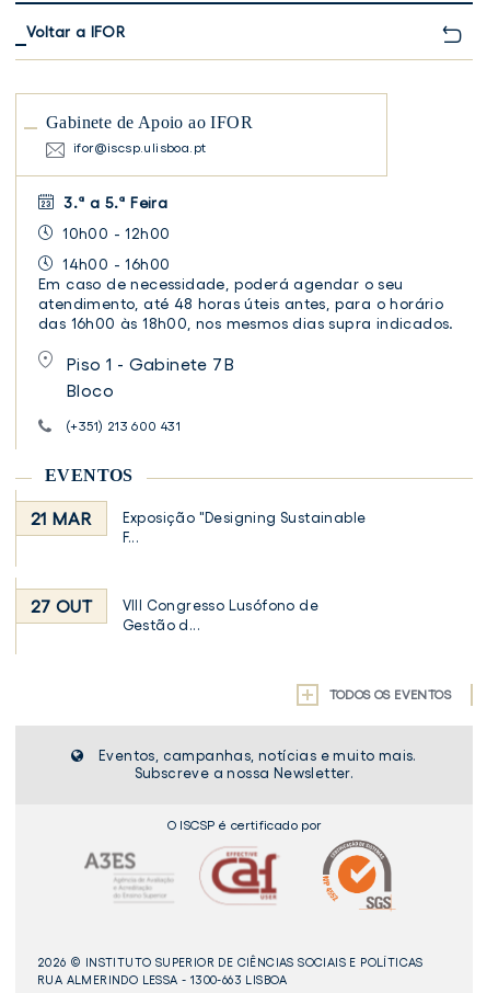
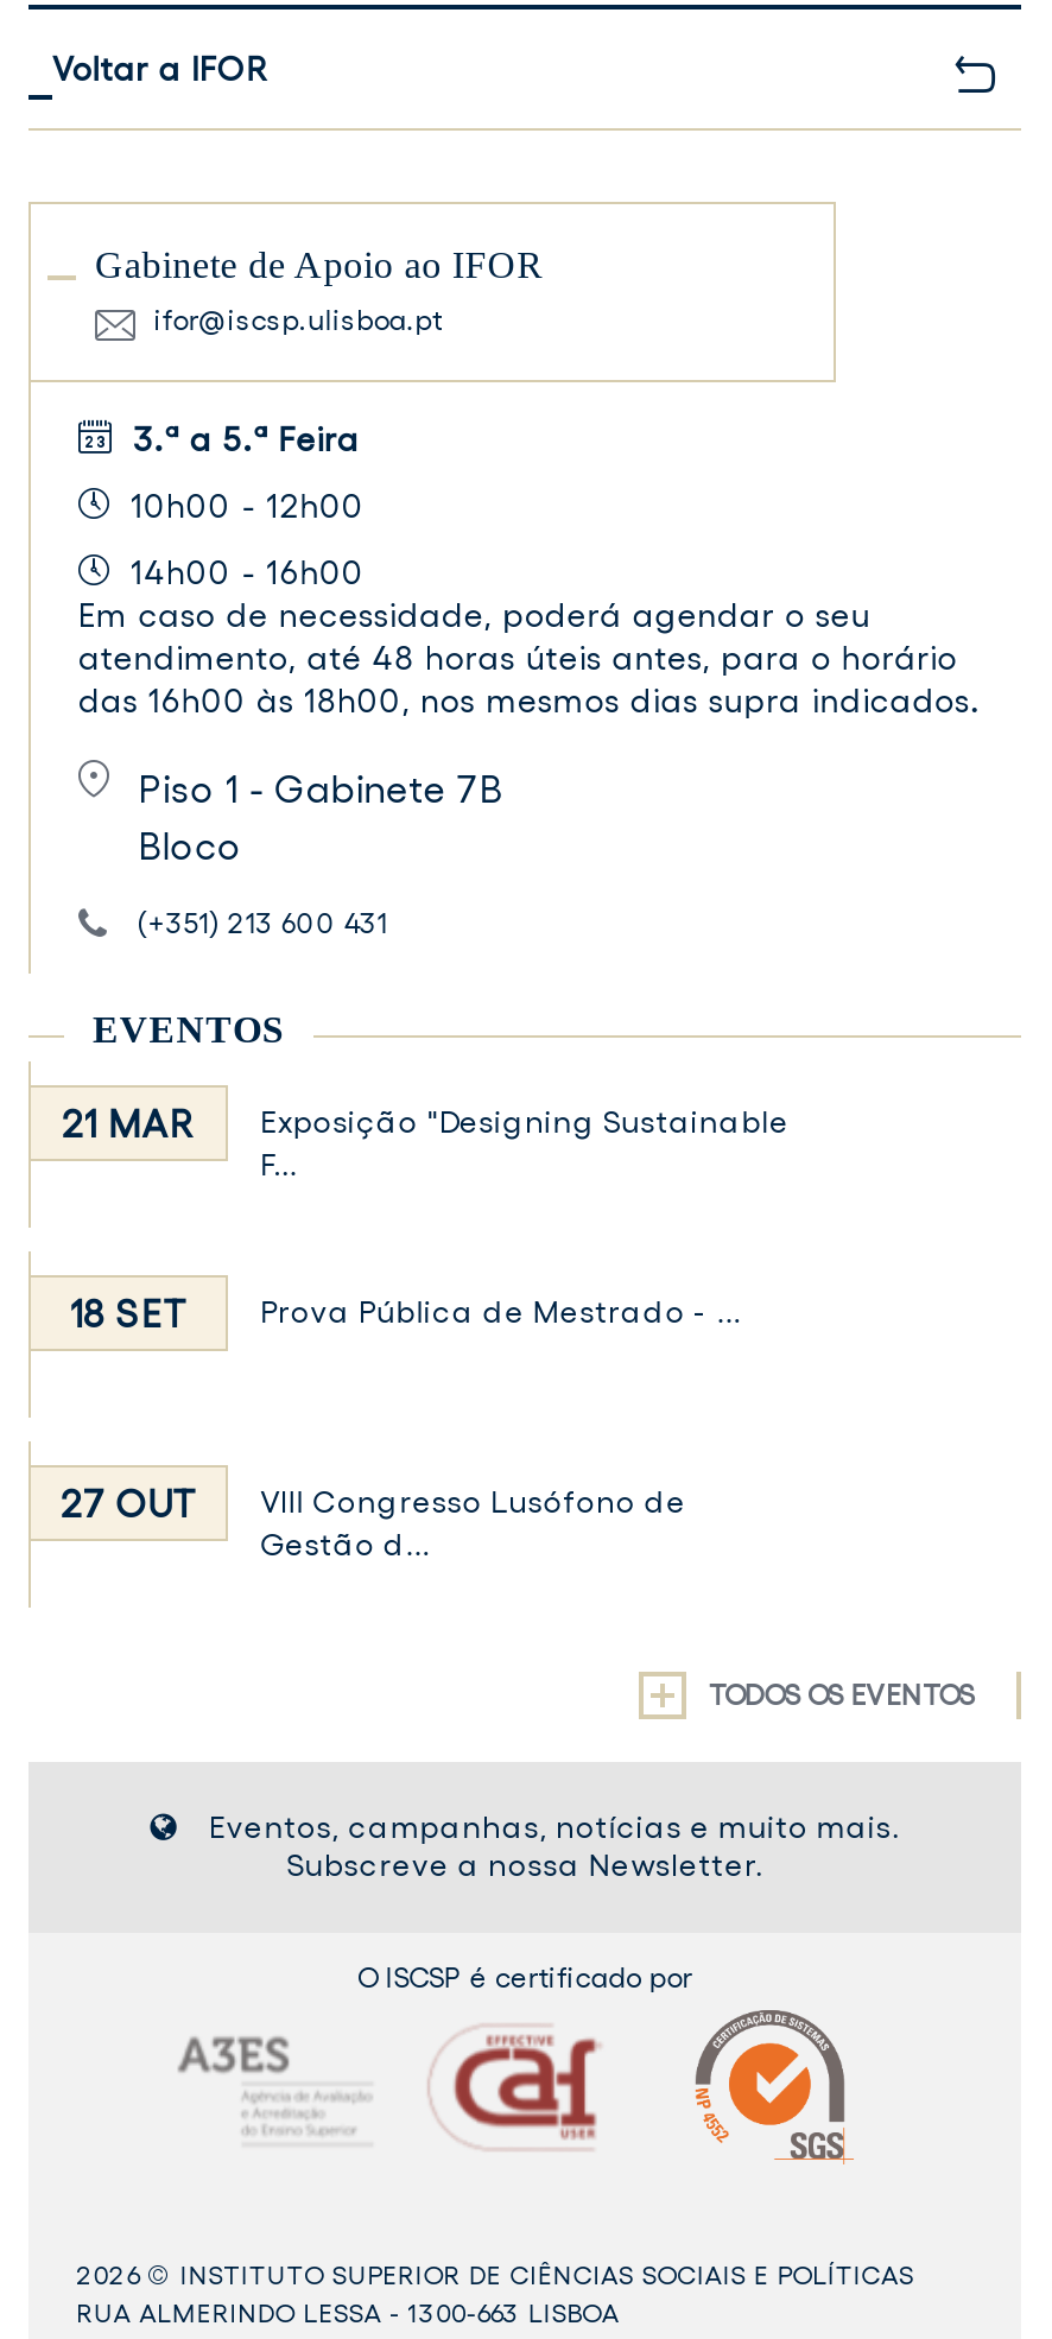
none -> [70,1292,741,1335] 18 SET | Prova Pública de Mestrado - ...

